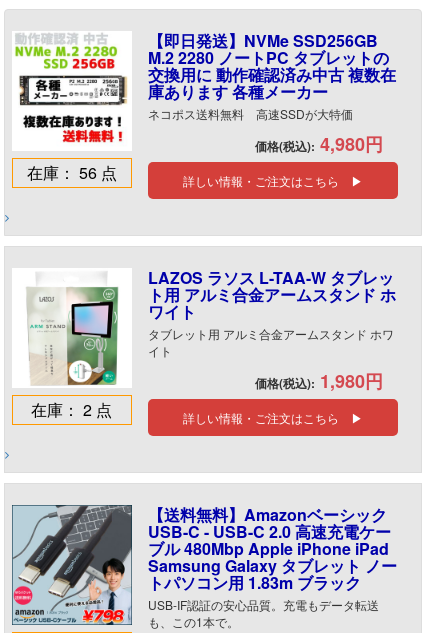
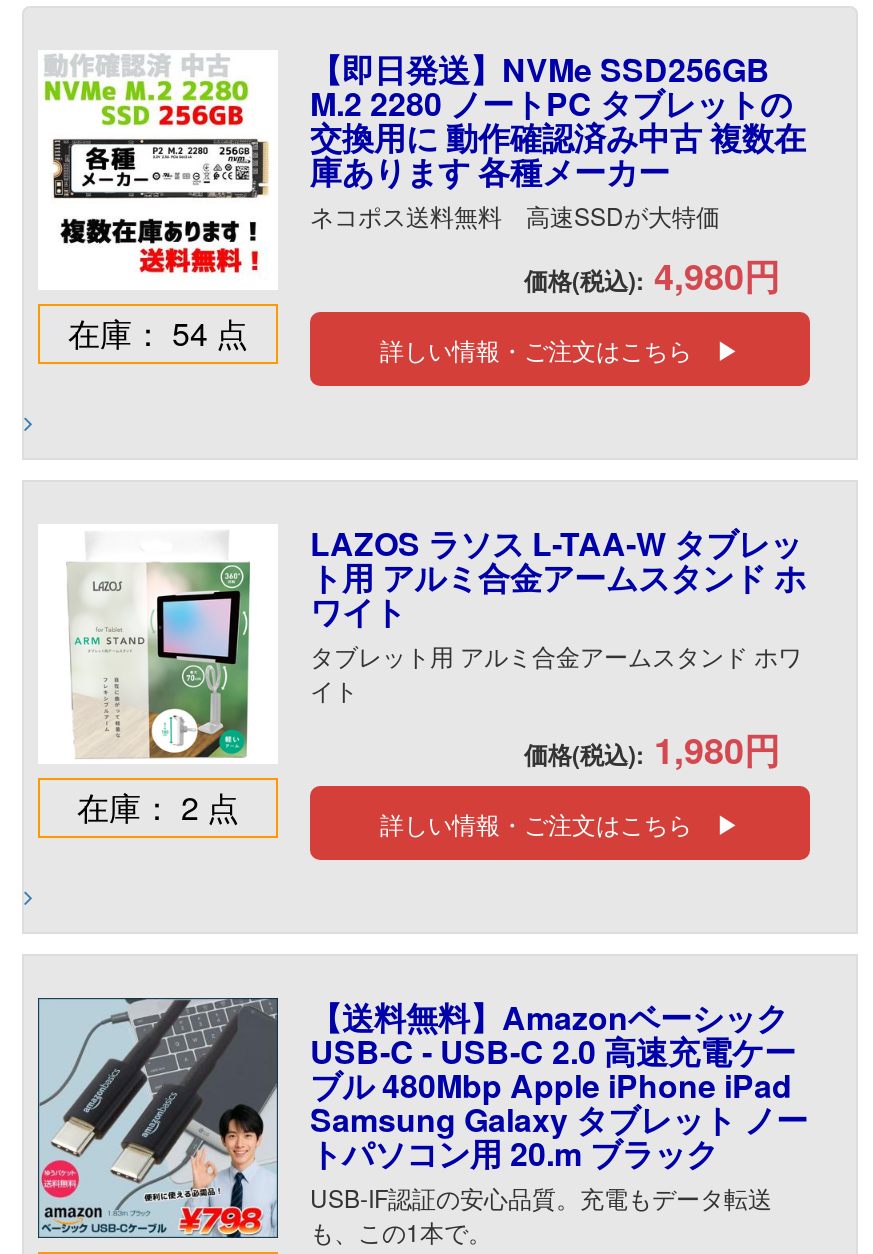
[27,161,117,184] 在庫： 56 点 -> [68,310,248,356] 在庫： 54 点
[148,571,361,594] トパソコン用 1.83m ブラック -> [310,1130,718,1176] トパソコン用 20.m ブラック

